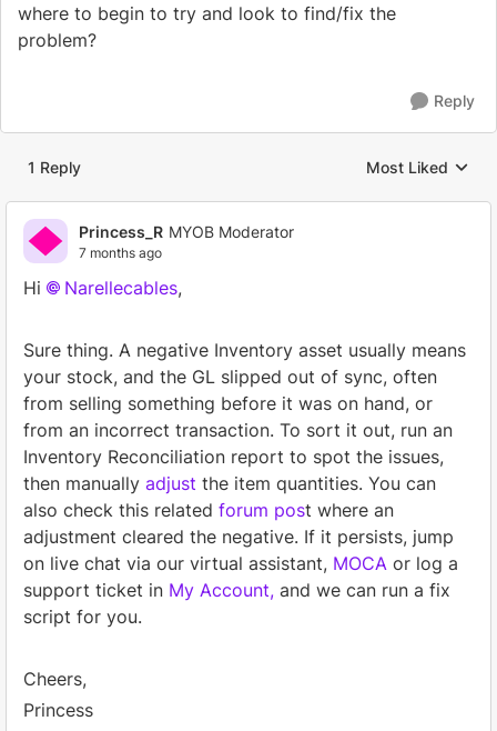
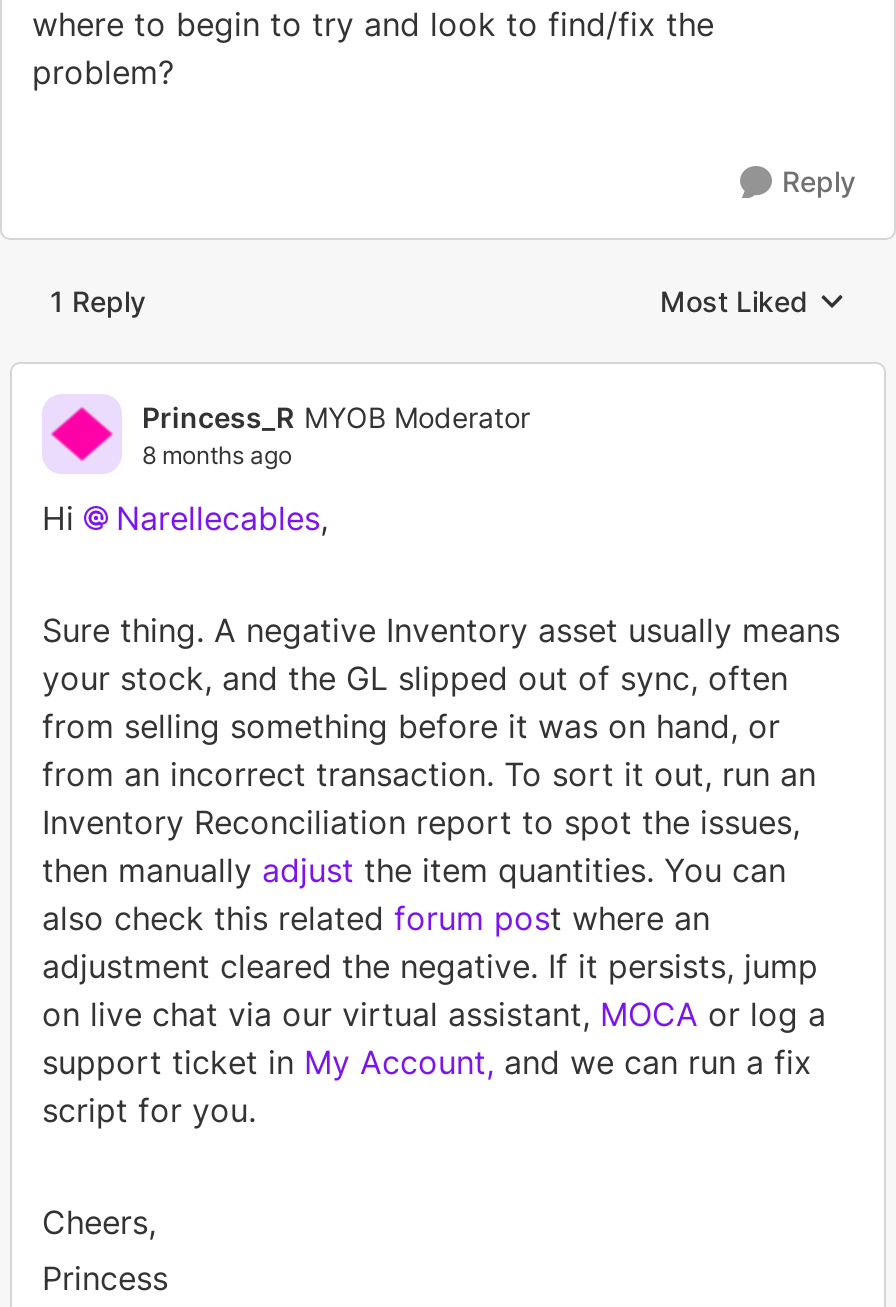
[79,244,162,261] 7 months ago -> [142,439,292,469] 8 months ago

